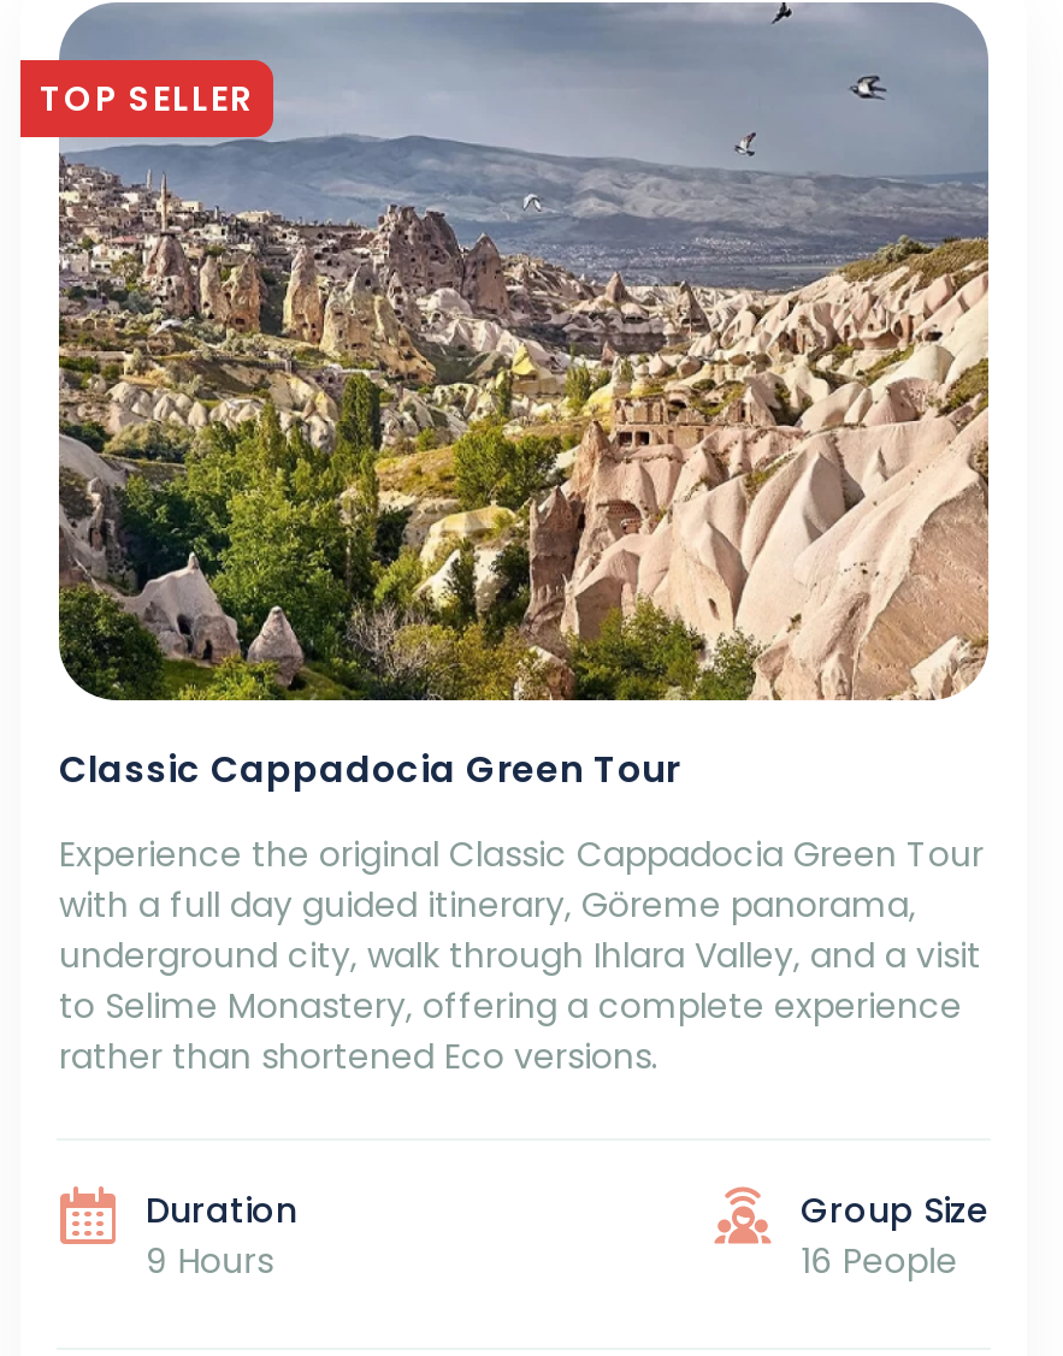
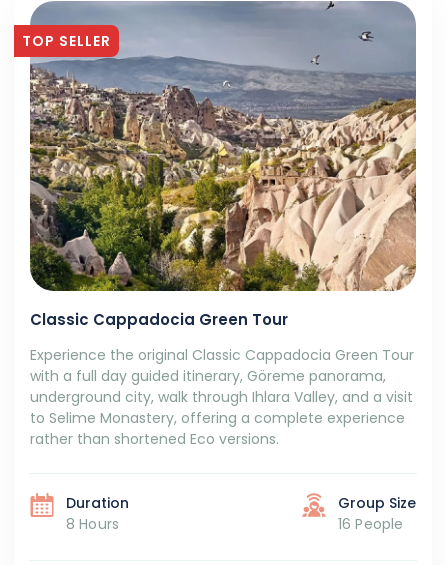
[146,1237,274,1285] 9 Hours -> [66,514,119,534] 8 Hours

